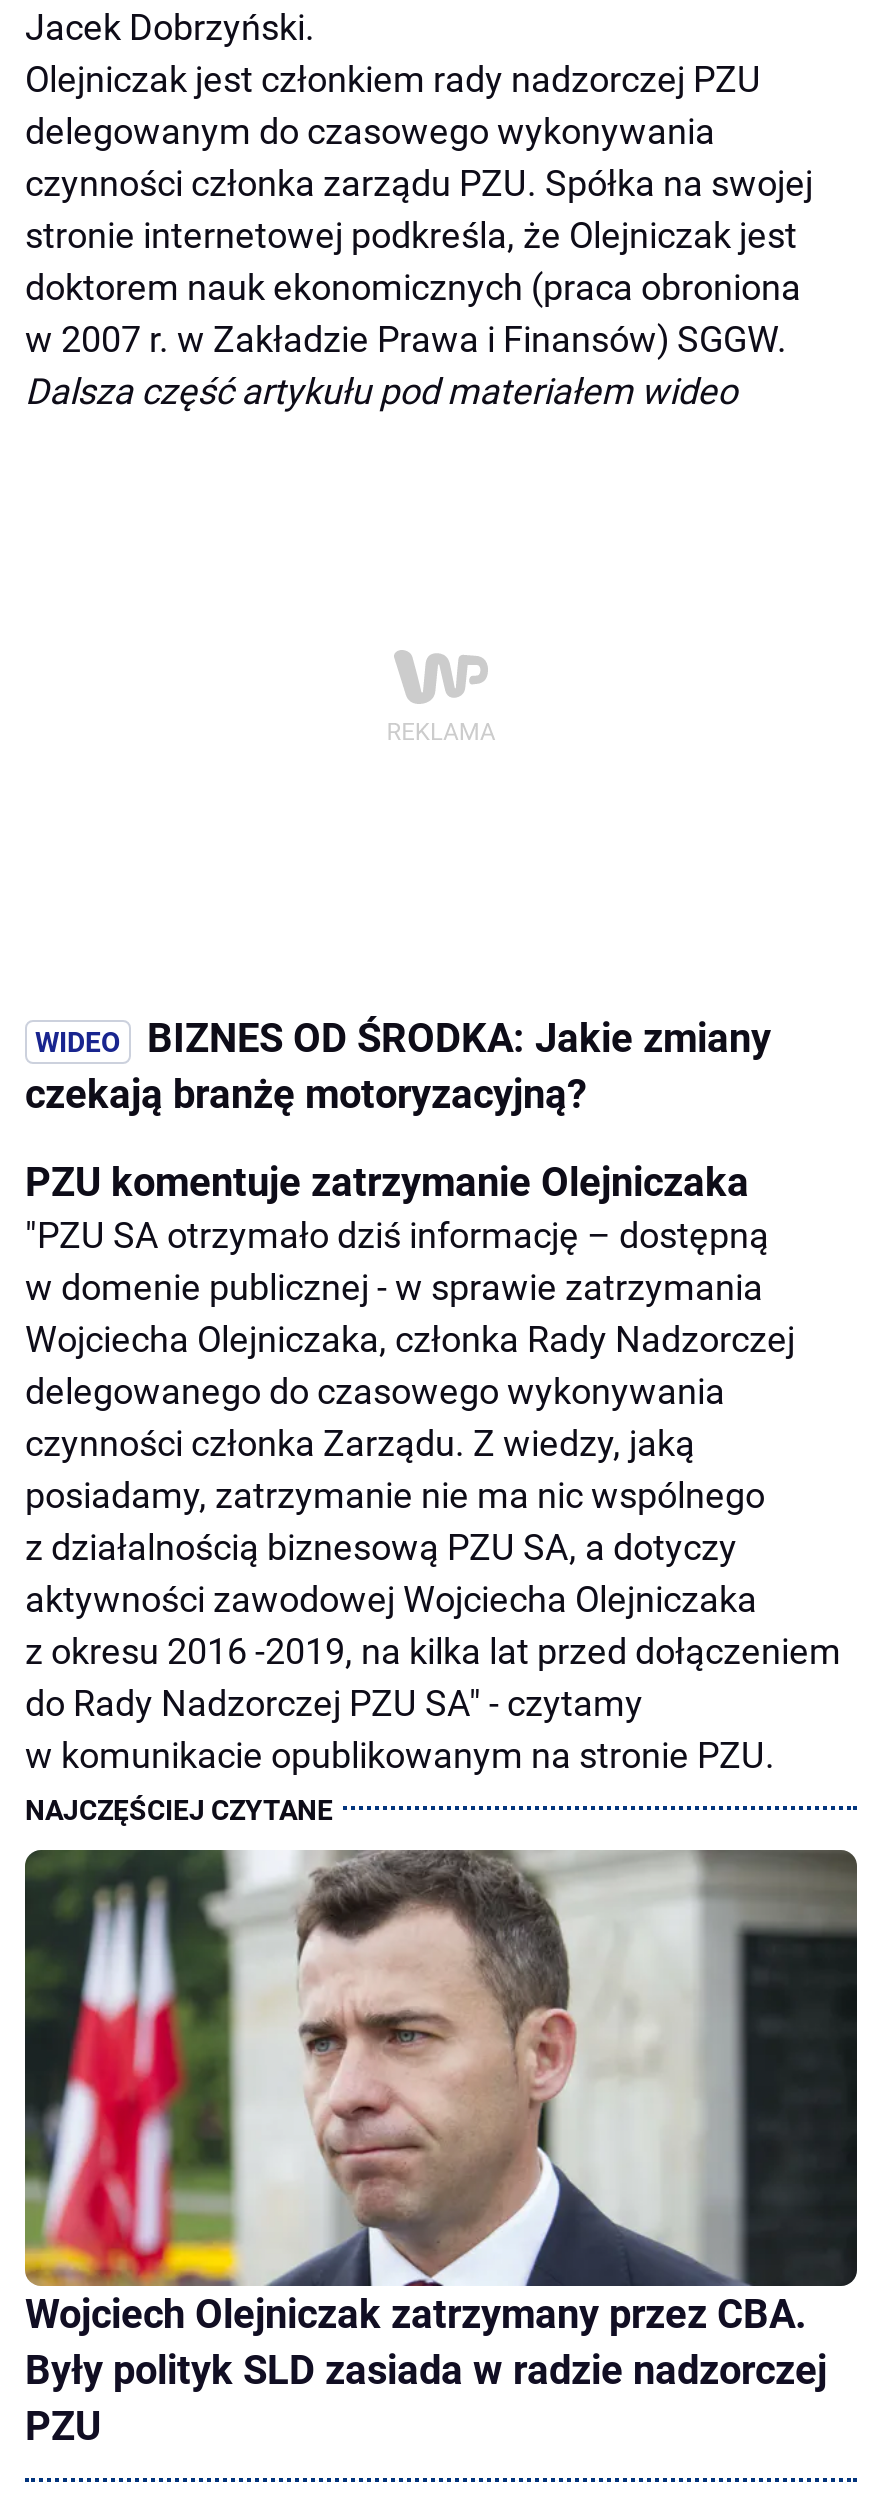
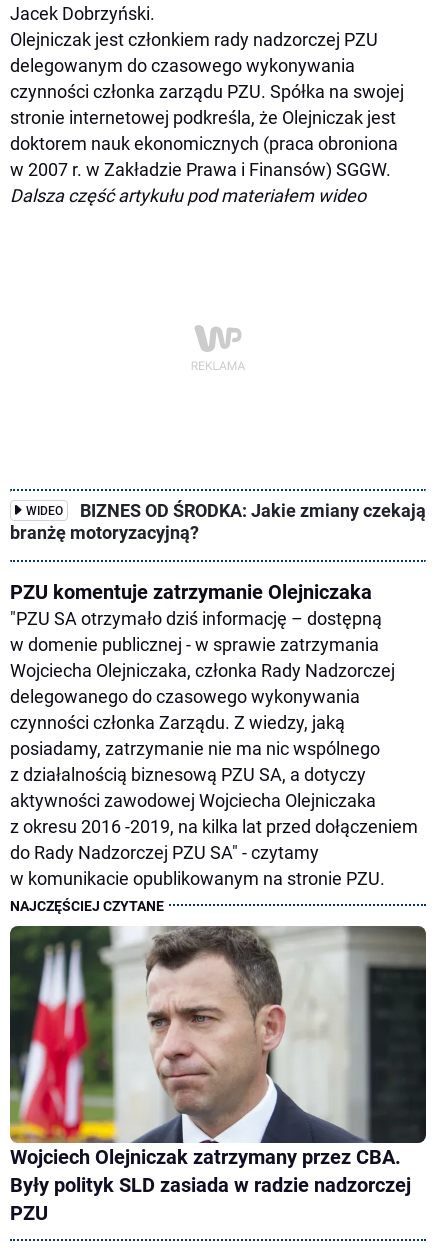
[25,1014,771,1118] BIZNES OD ŚRODKA: Jakie zmiany | czekają branżę motoryzacyjną? -> [10,500,426,542] WIDEO | BIZNES OD ŚRODKA: Jakie zmiany czekają | branżę motoryzacyjną?

